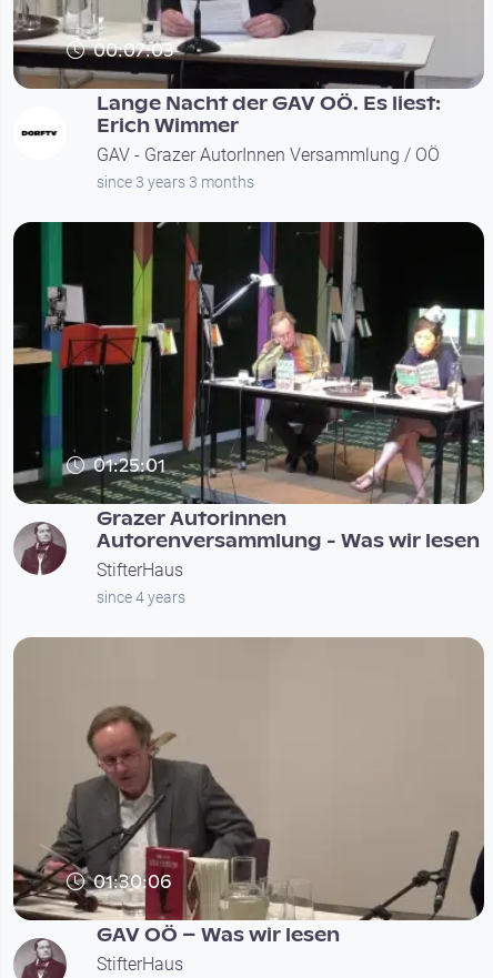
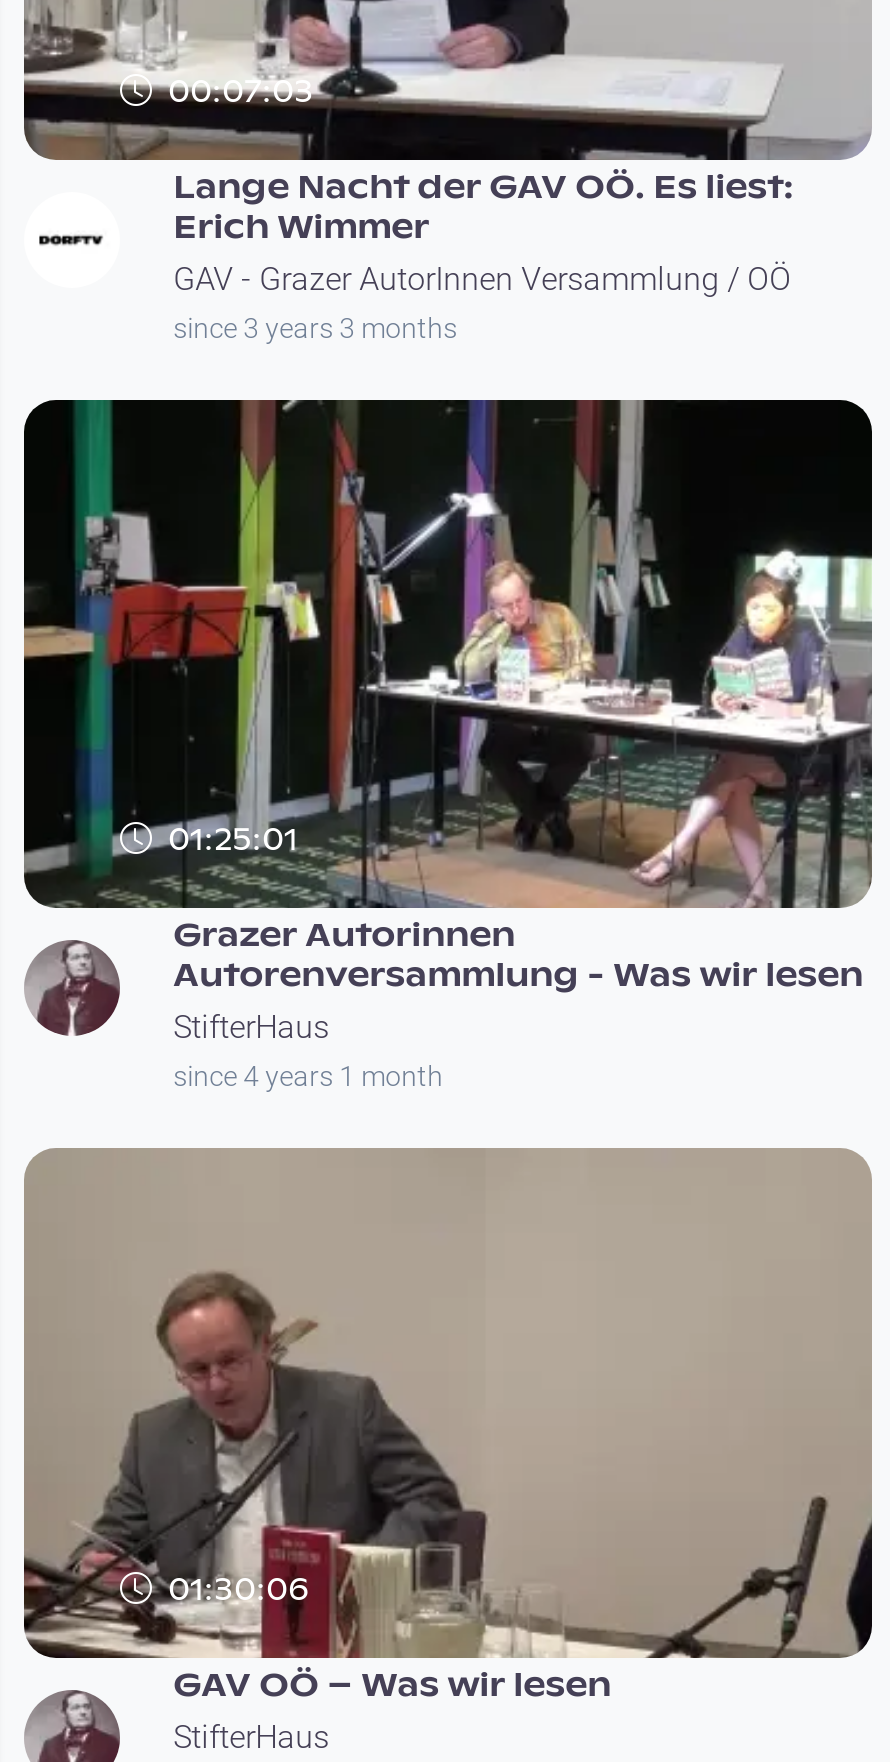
[96,588,185,606] since 4 years -> [173,1060,443,1092] since 4 years 1 month

